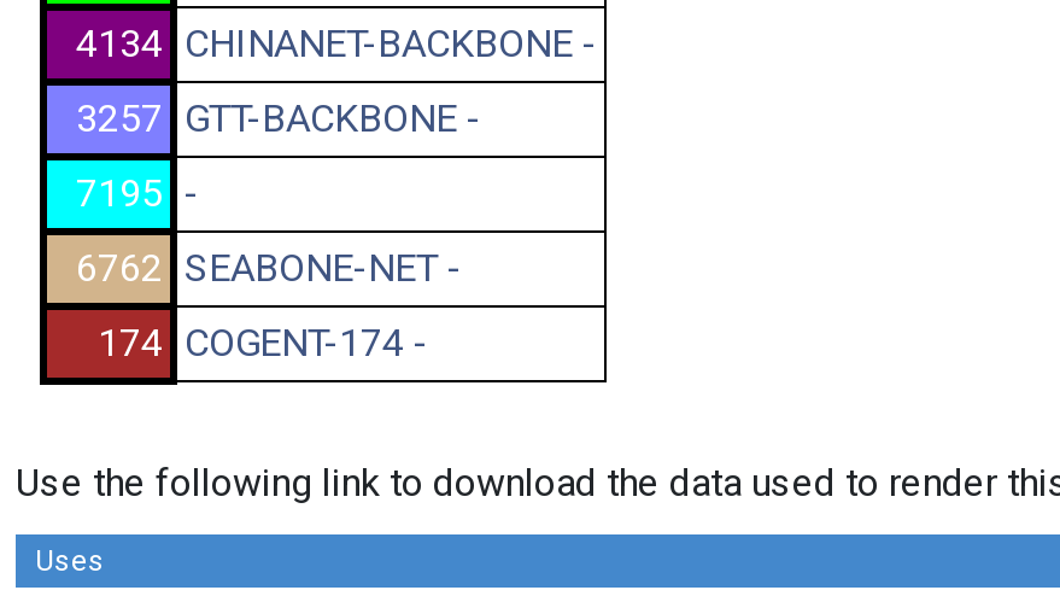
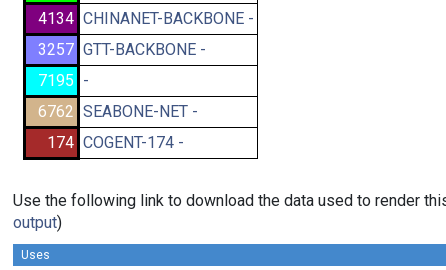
none -> [13,213,62,232] output)

